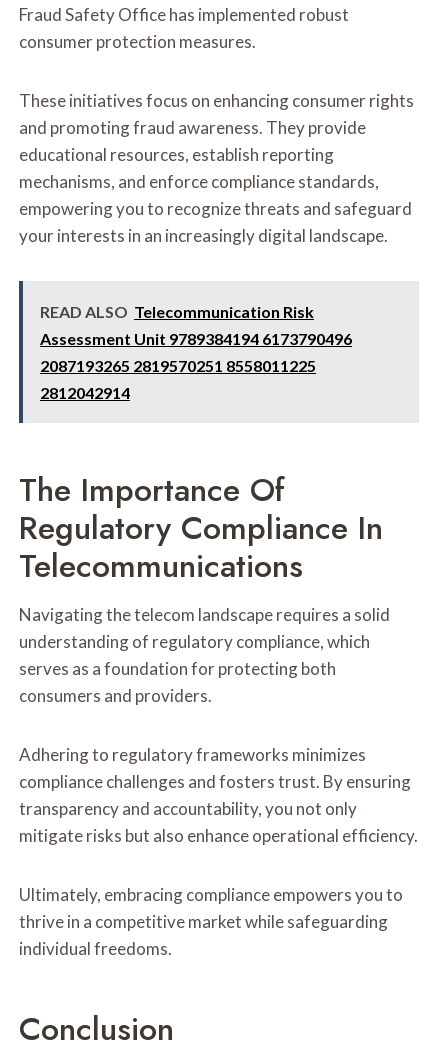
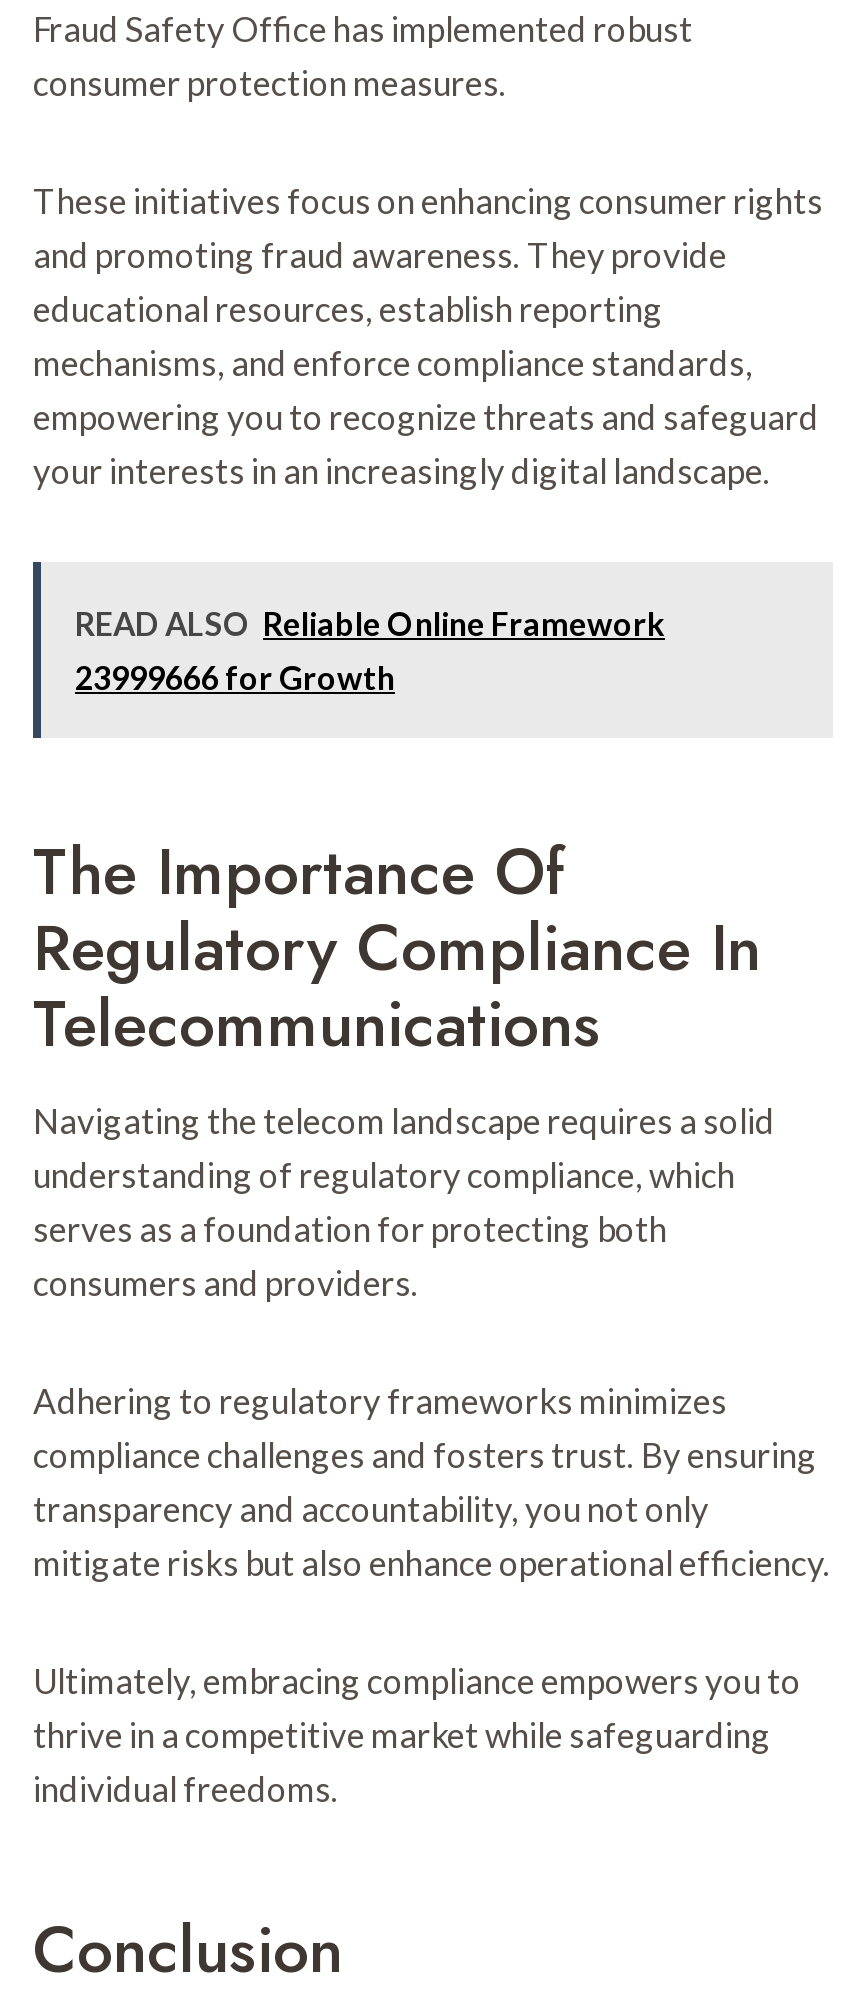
[40,302,352,402] READ ALSO Telecommunication Risk | Assessment Unit 9789384194 6173790496 | 2087193265 2819570251 8558011225 | 2812042914 -> [75,603,665,695] READ ALSO Reliable Online Framework | 23999666 for Growth

